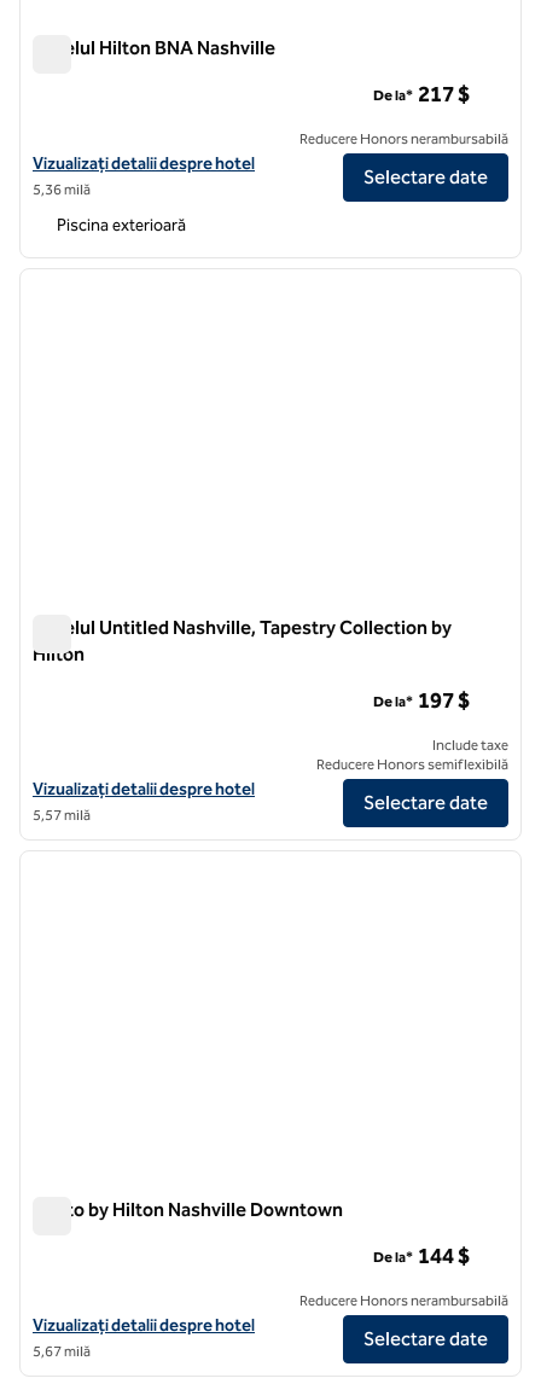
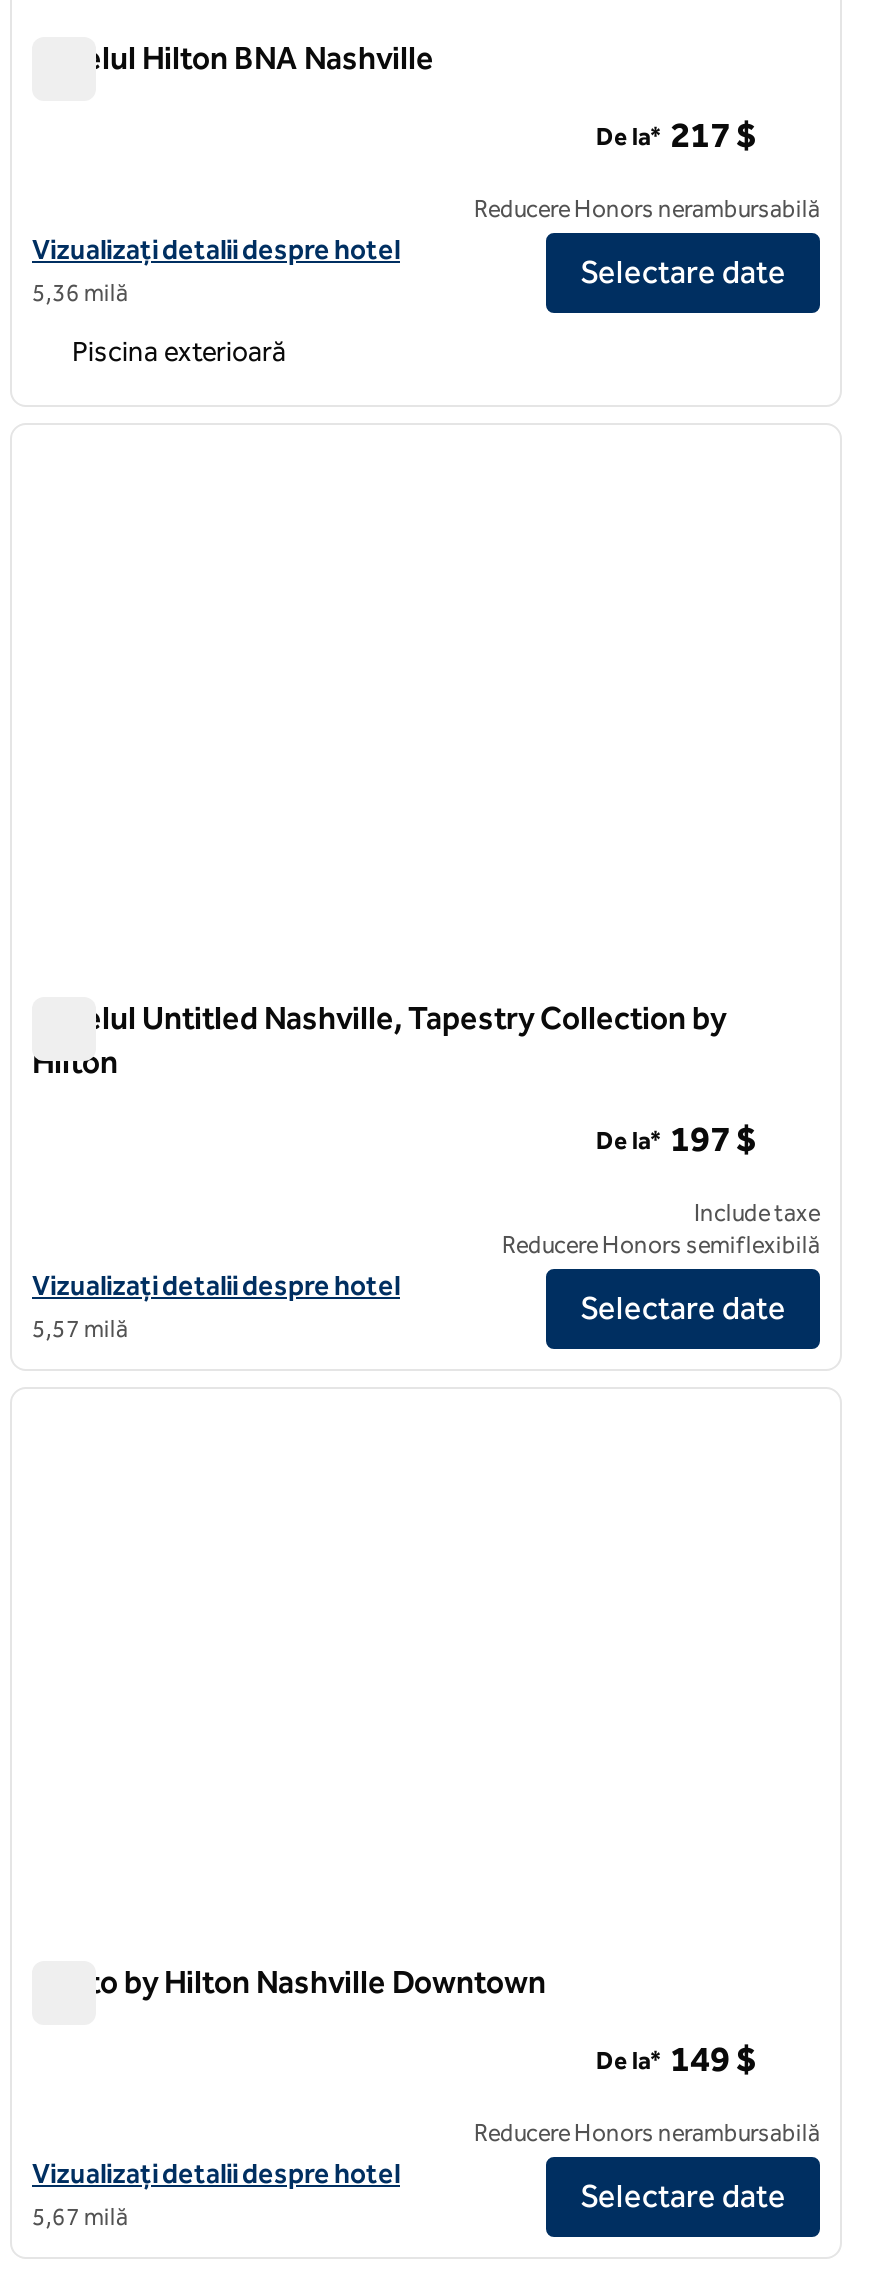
[373,1243,470,1270] De la* 144 $ -> [596,2038,756,2082] De la* 149 $

